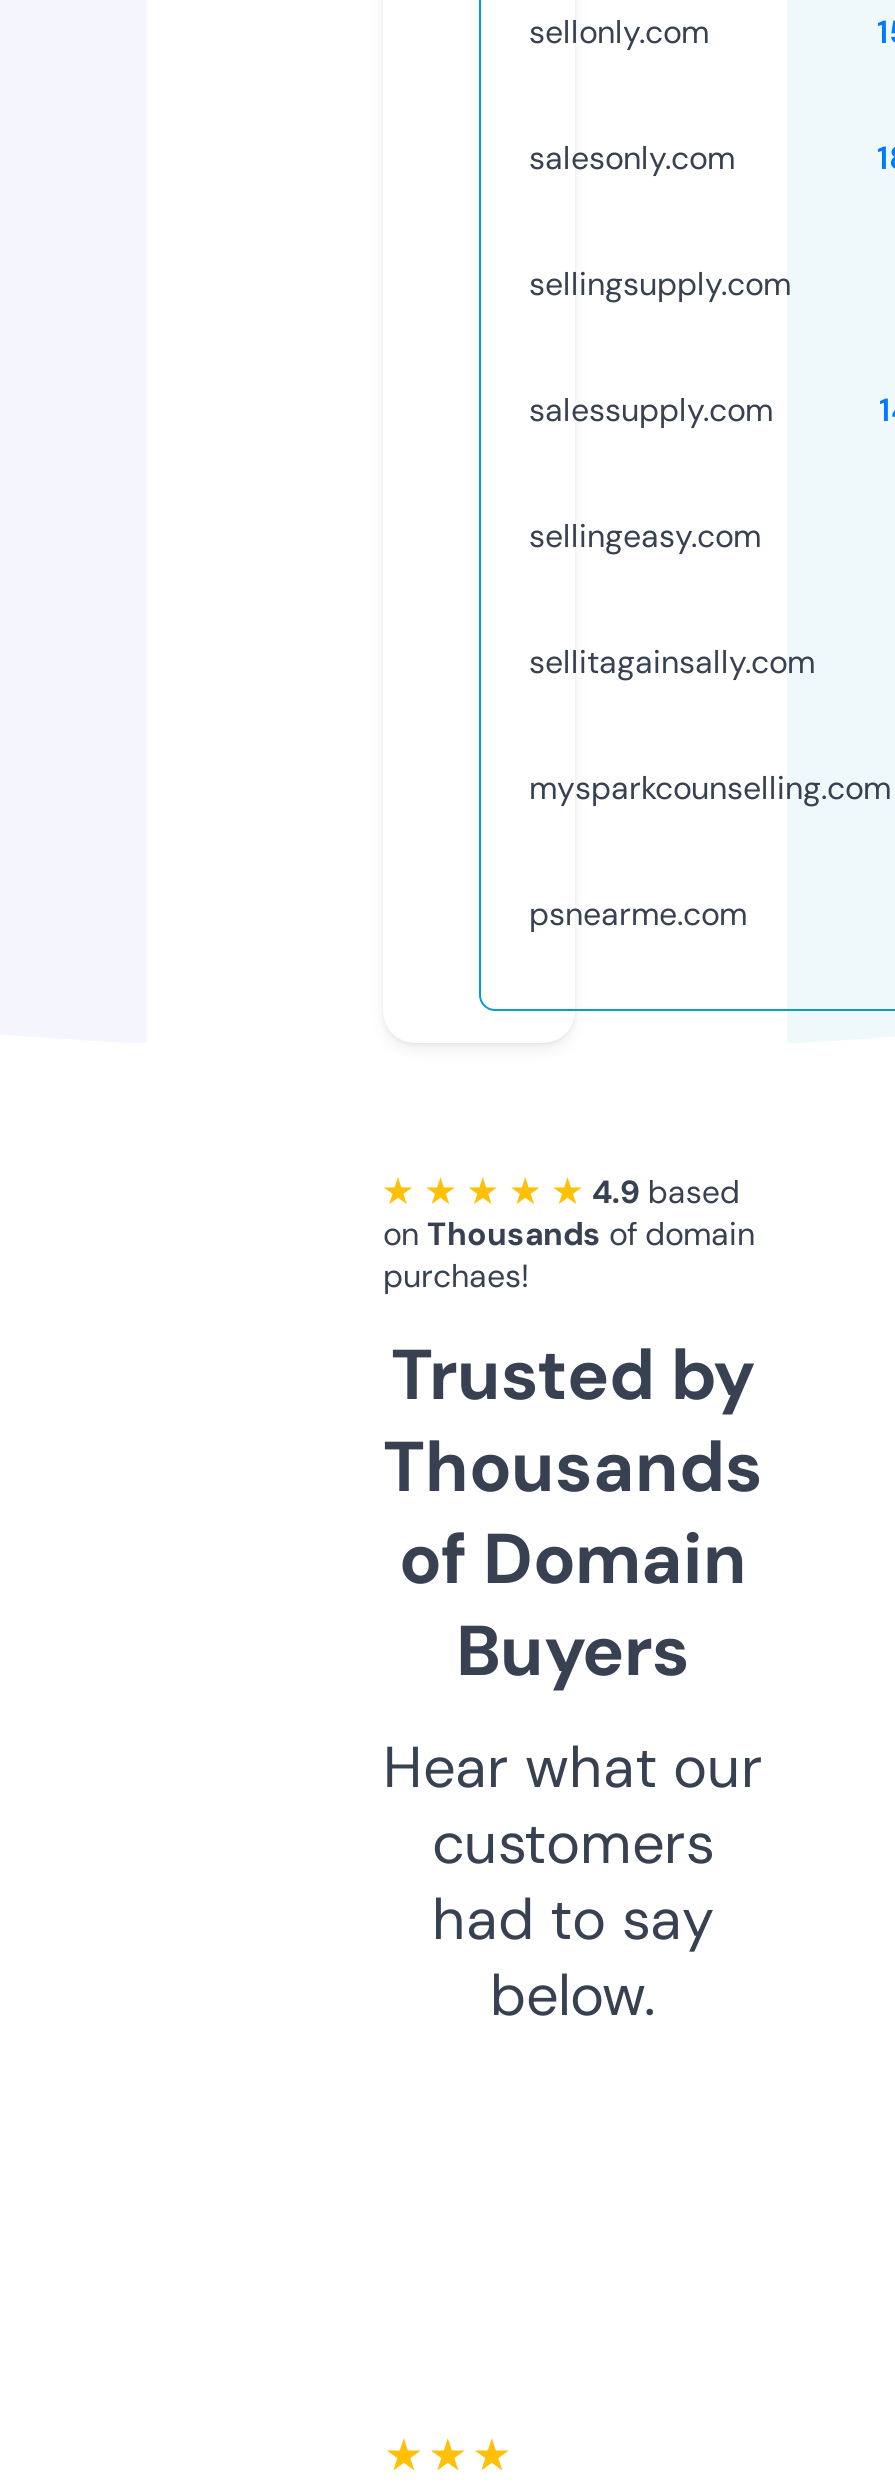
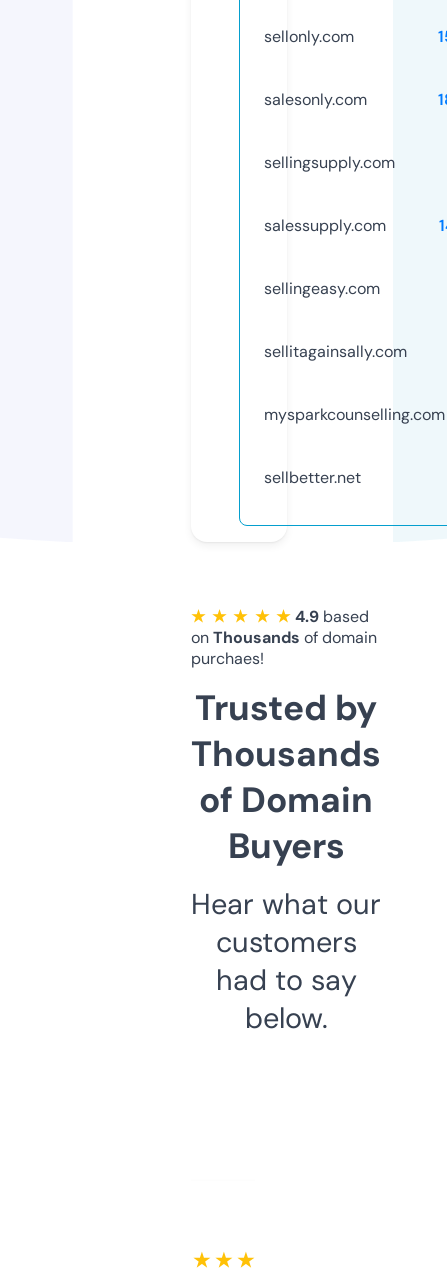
[529,893,747,935] psnearme.com -> [264,467,361,488] sellbetter.net

